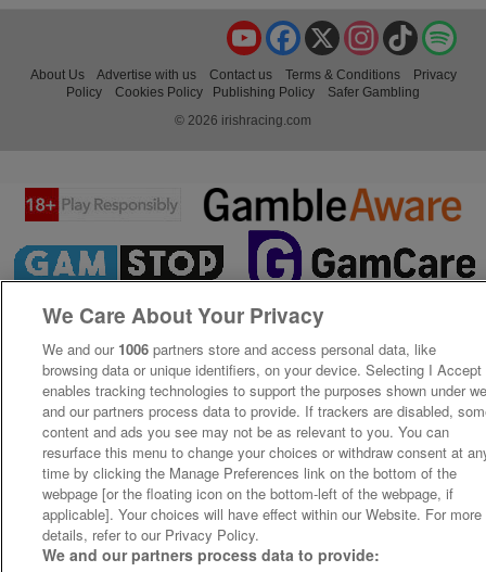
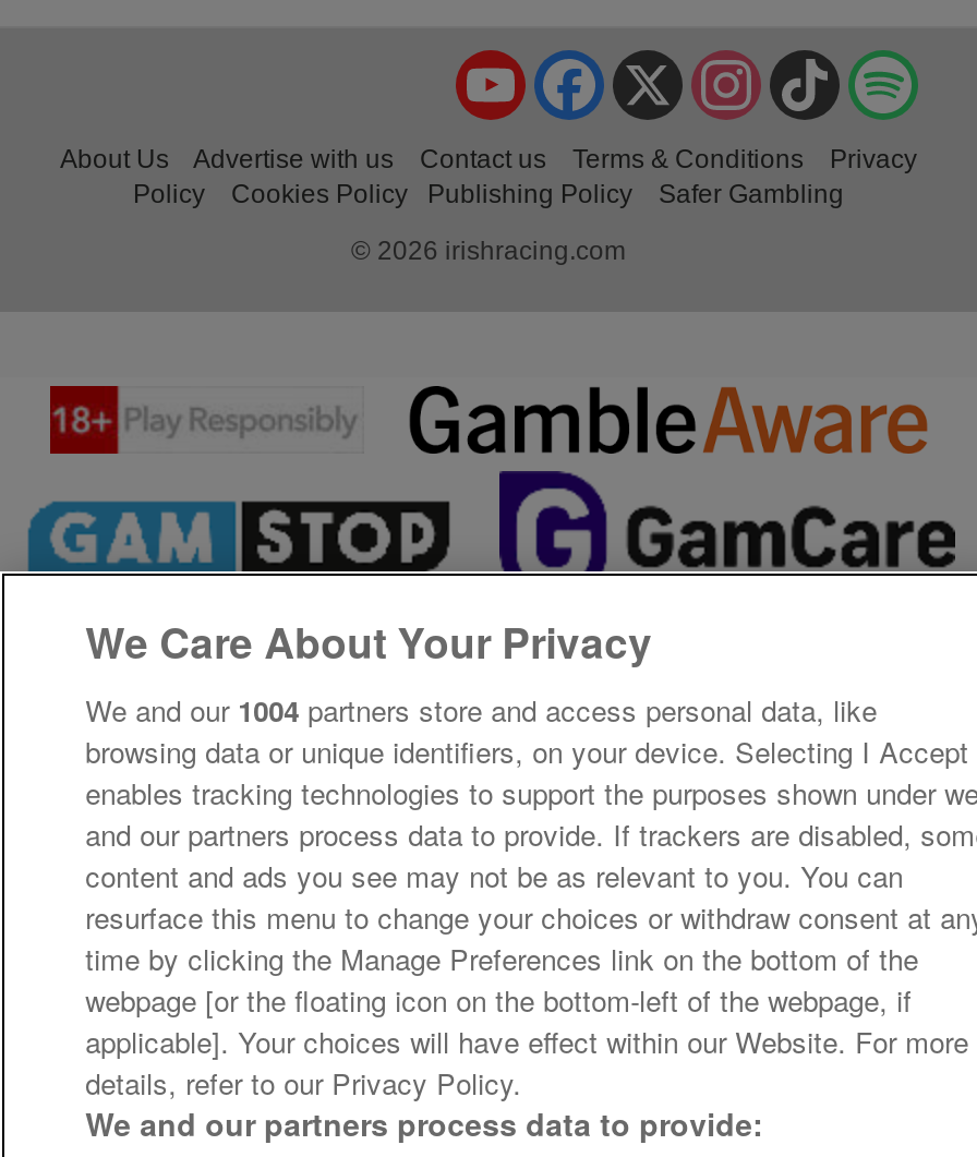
[43,339,436,359] We and our 1006 partners store and access personal data, like -> [85,689,877,731] We and our 1004 partners store and access personal data, like

